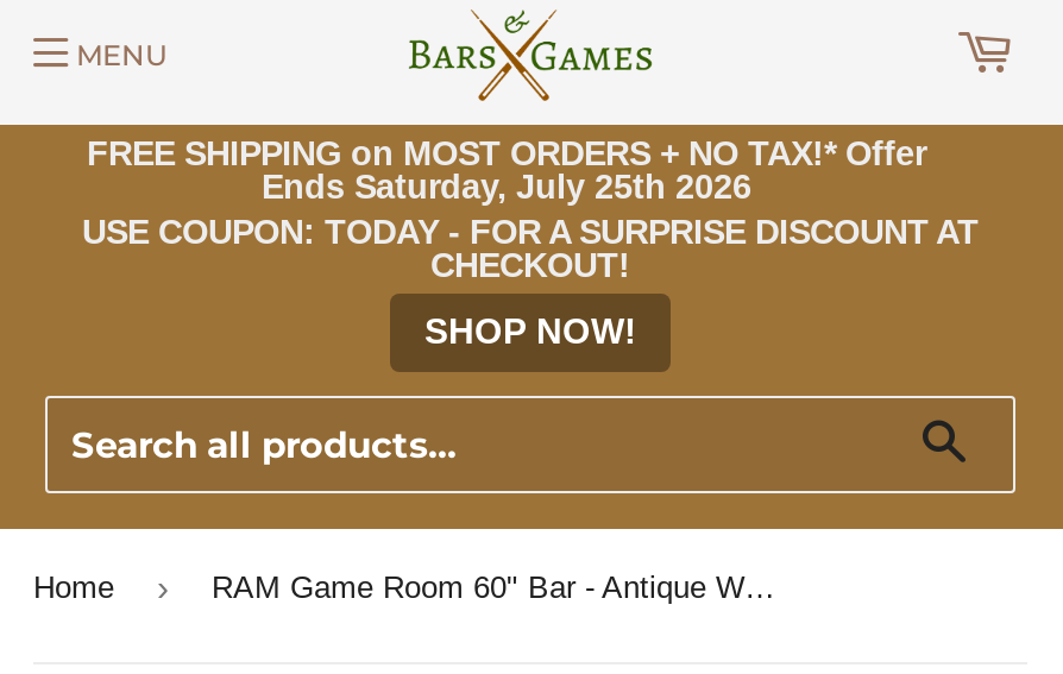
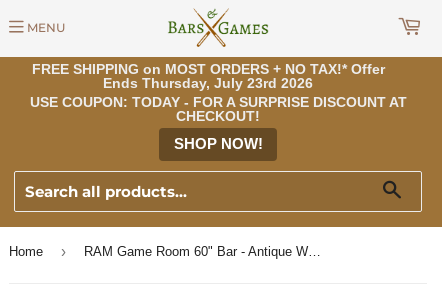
[262,168,751,206] Ends Saturday, July 25th 2026 -> [103,75,313,91] Ends Thursday, July 23rd 2026

